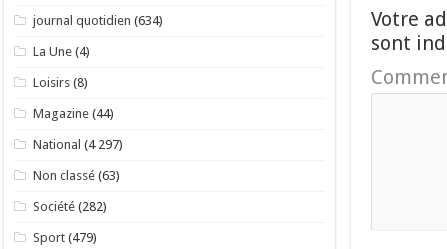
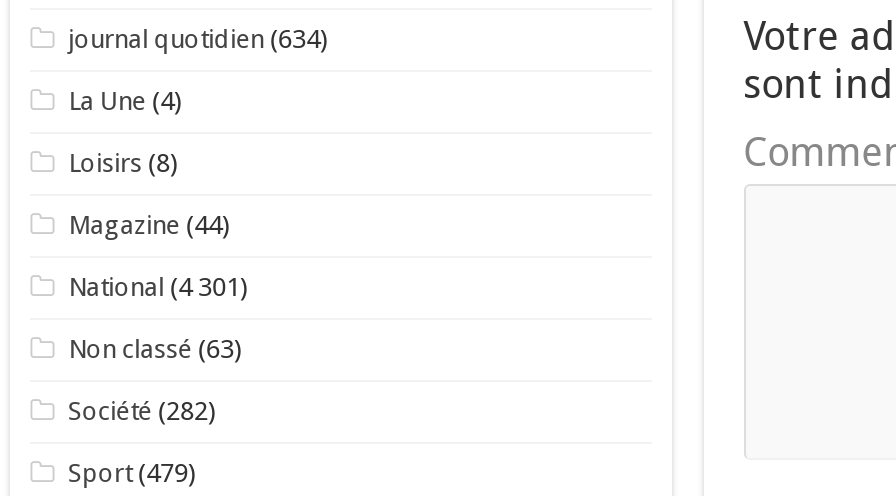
[33,137,123,152] National (4 297) -> [68,273,248,303] National (4 301)

